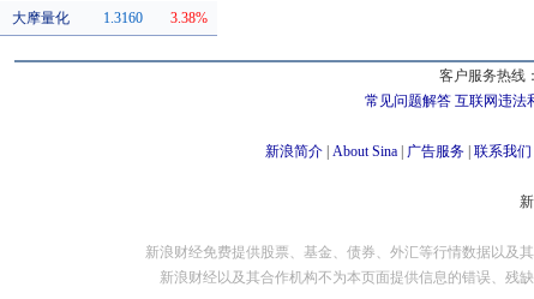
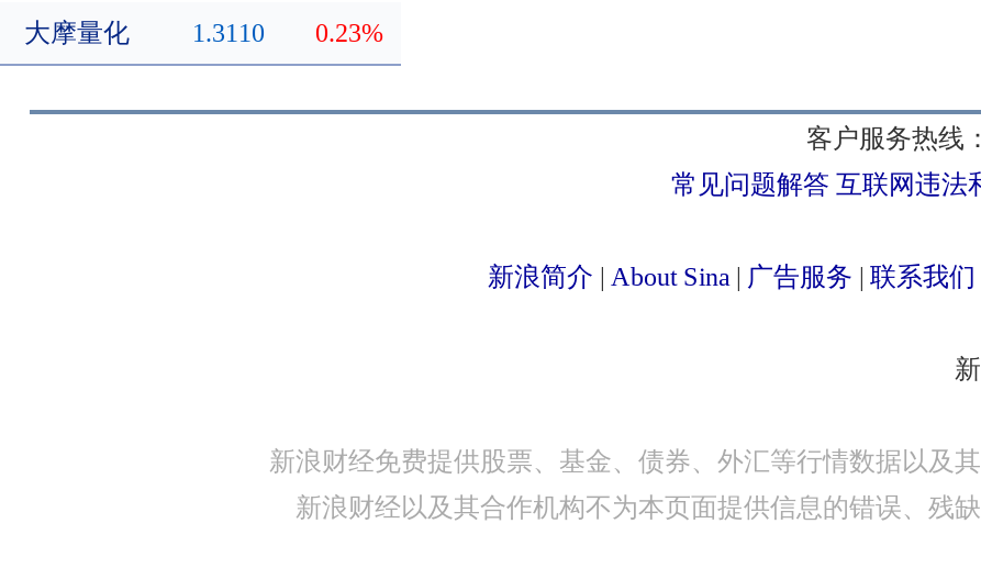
[103,10,143,26] 1.3160 -> [192,18,265,48] 1.3110
[170,10,208,26] 3.38% -> [315,18,383,48] 0.23%

